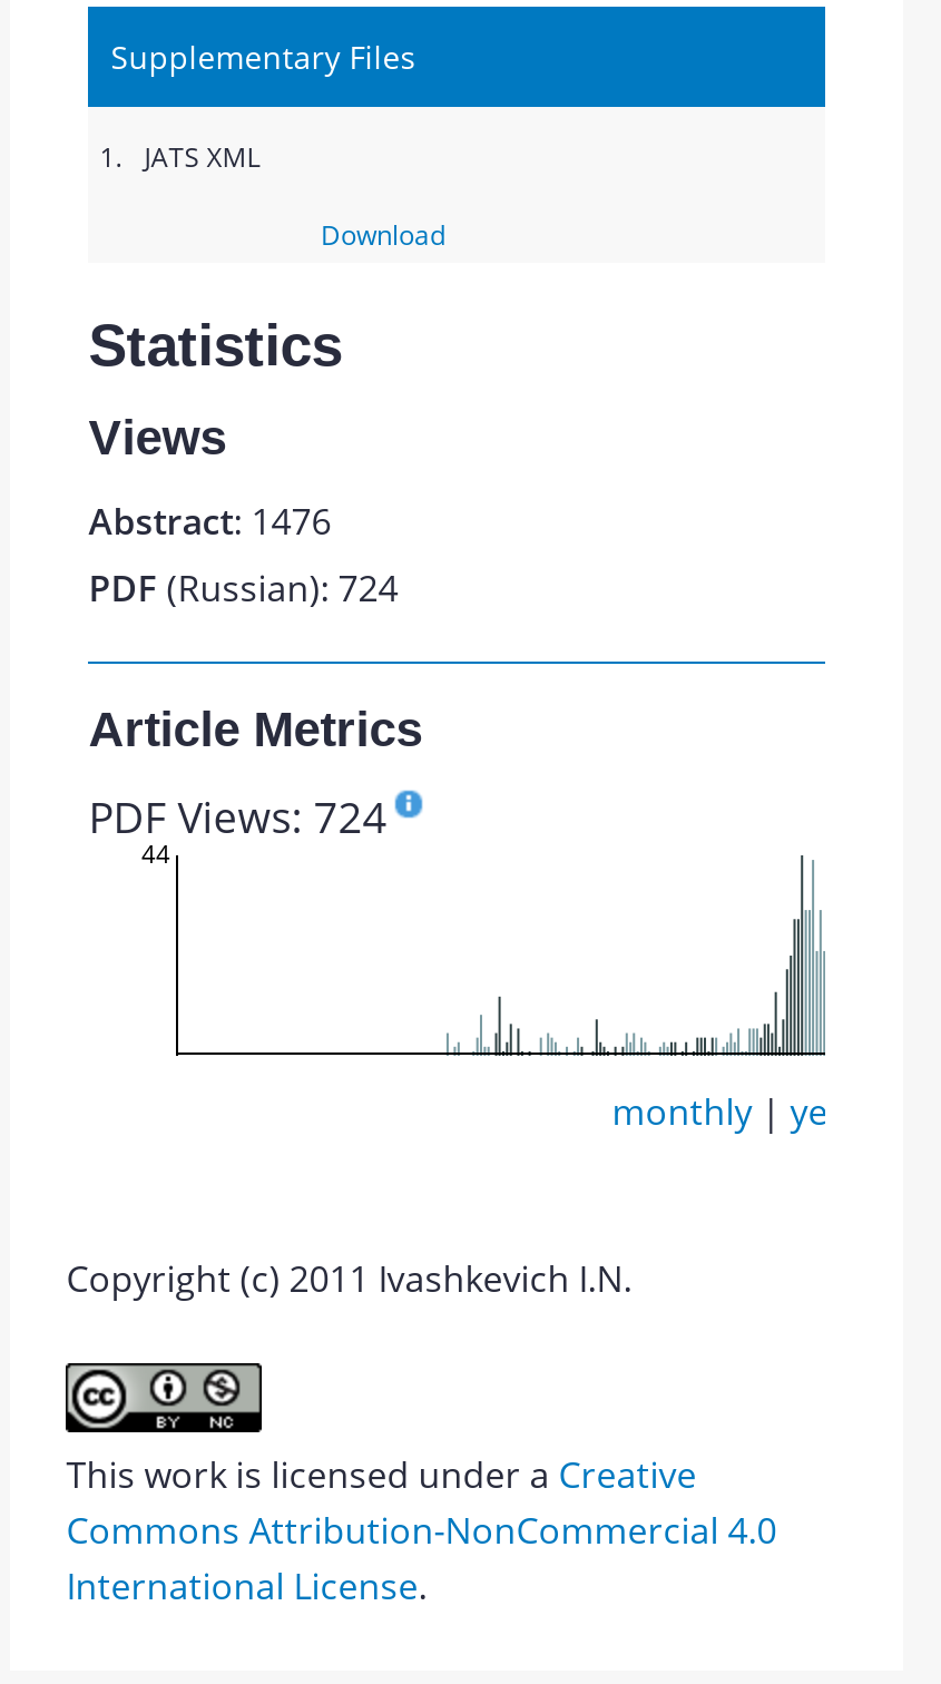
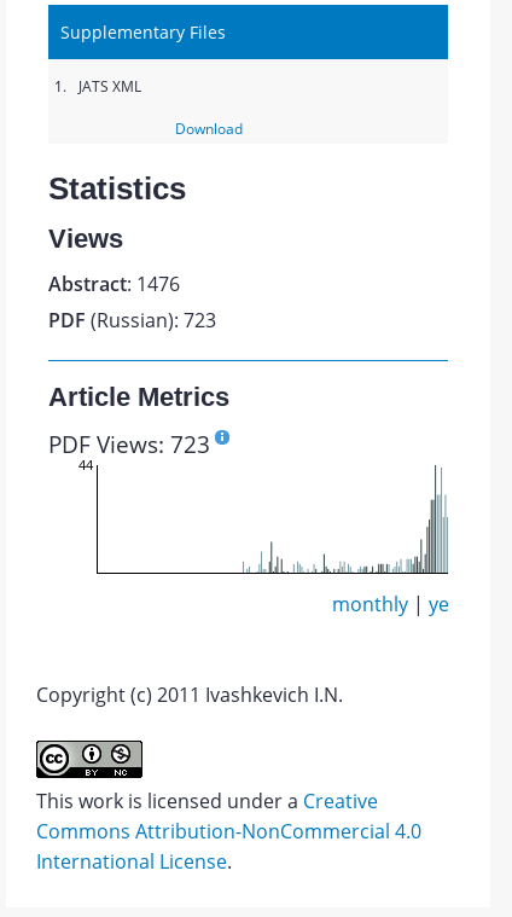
[88,564,398,613] PDF (Russian): 724 -> [49,307,216,333] PDF (Russian): 723
[88,786,387,846] PDF Views: 724 -> [49,428,210,460] PDF Views: 723

